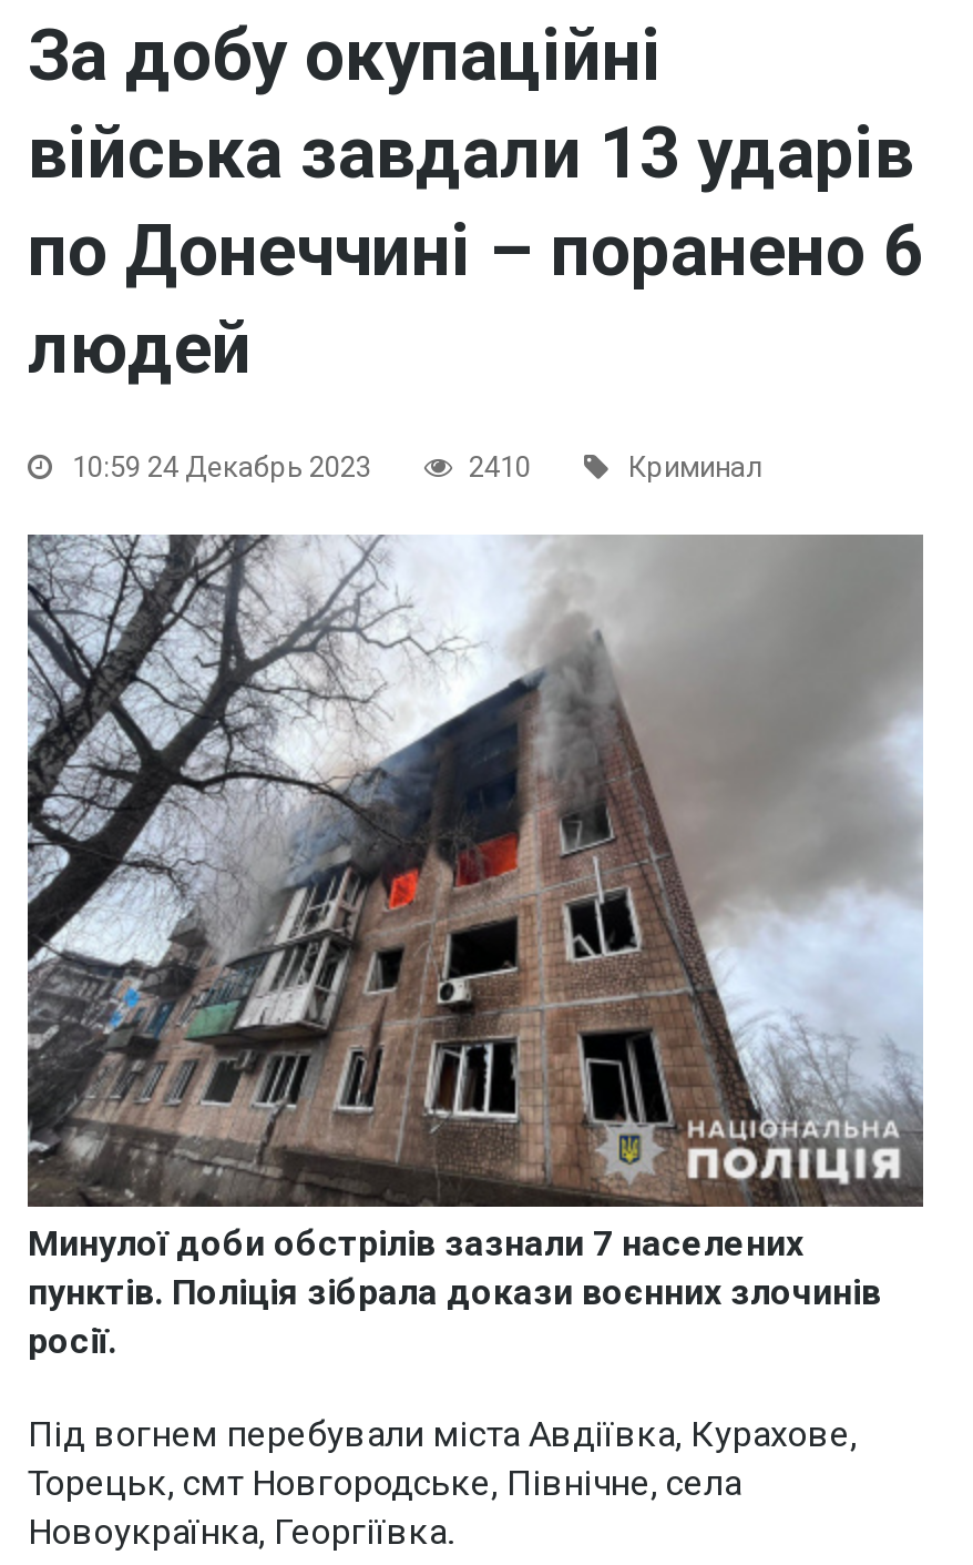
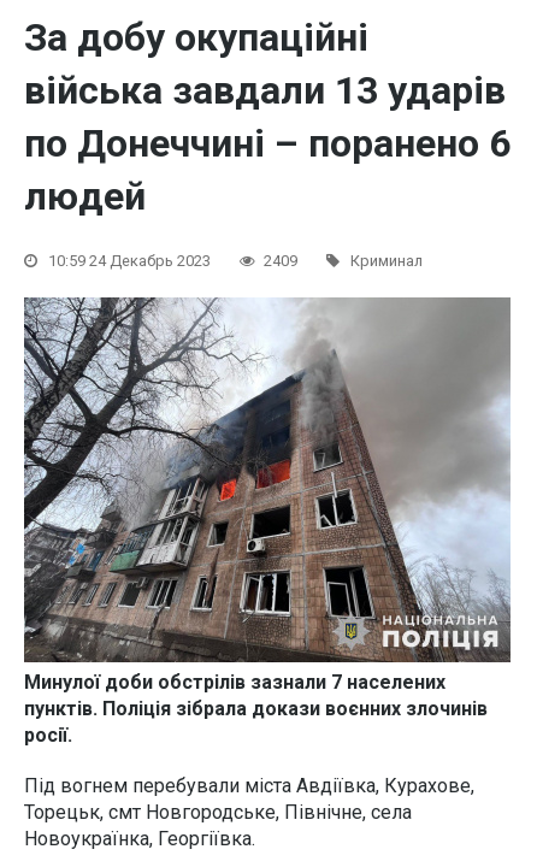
[469,449,531,482] 2410 -> [264,251,297,269] 2409

